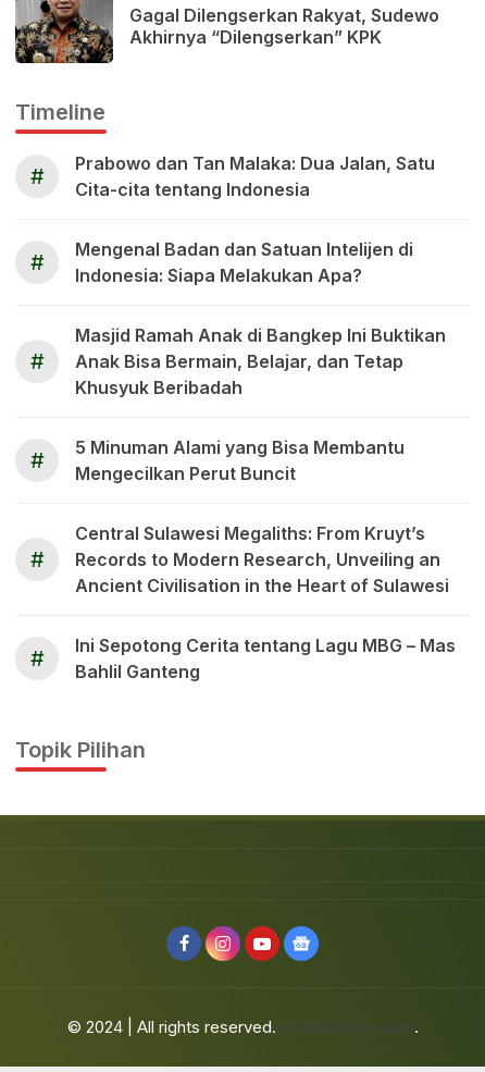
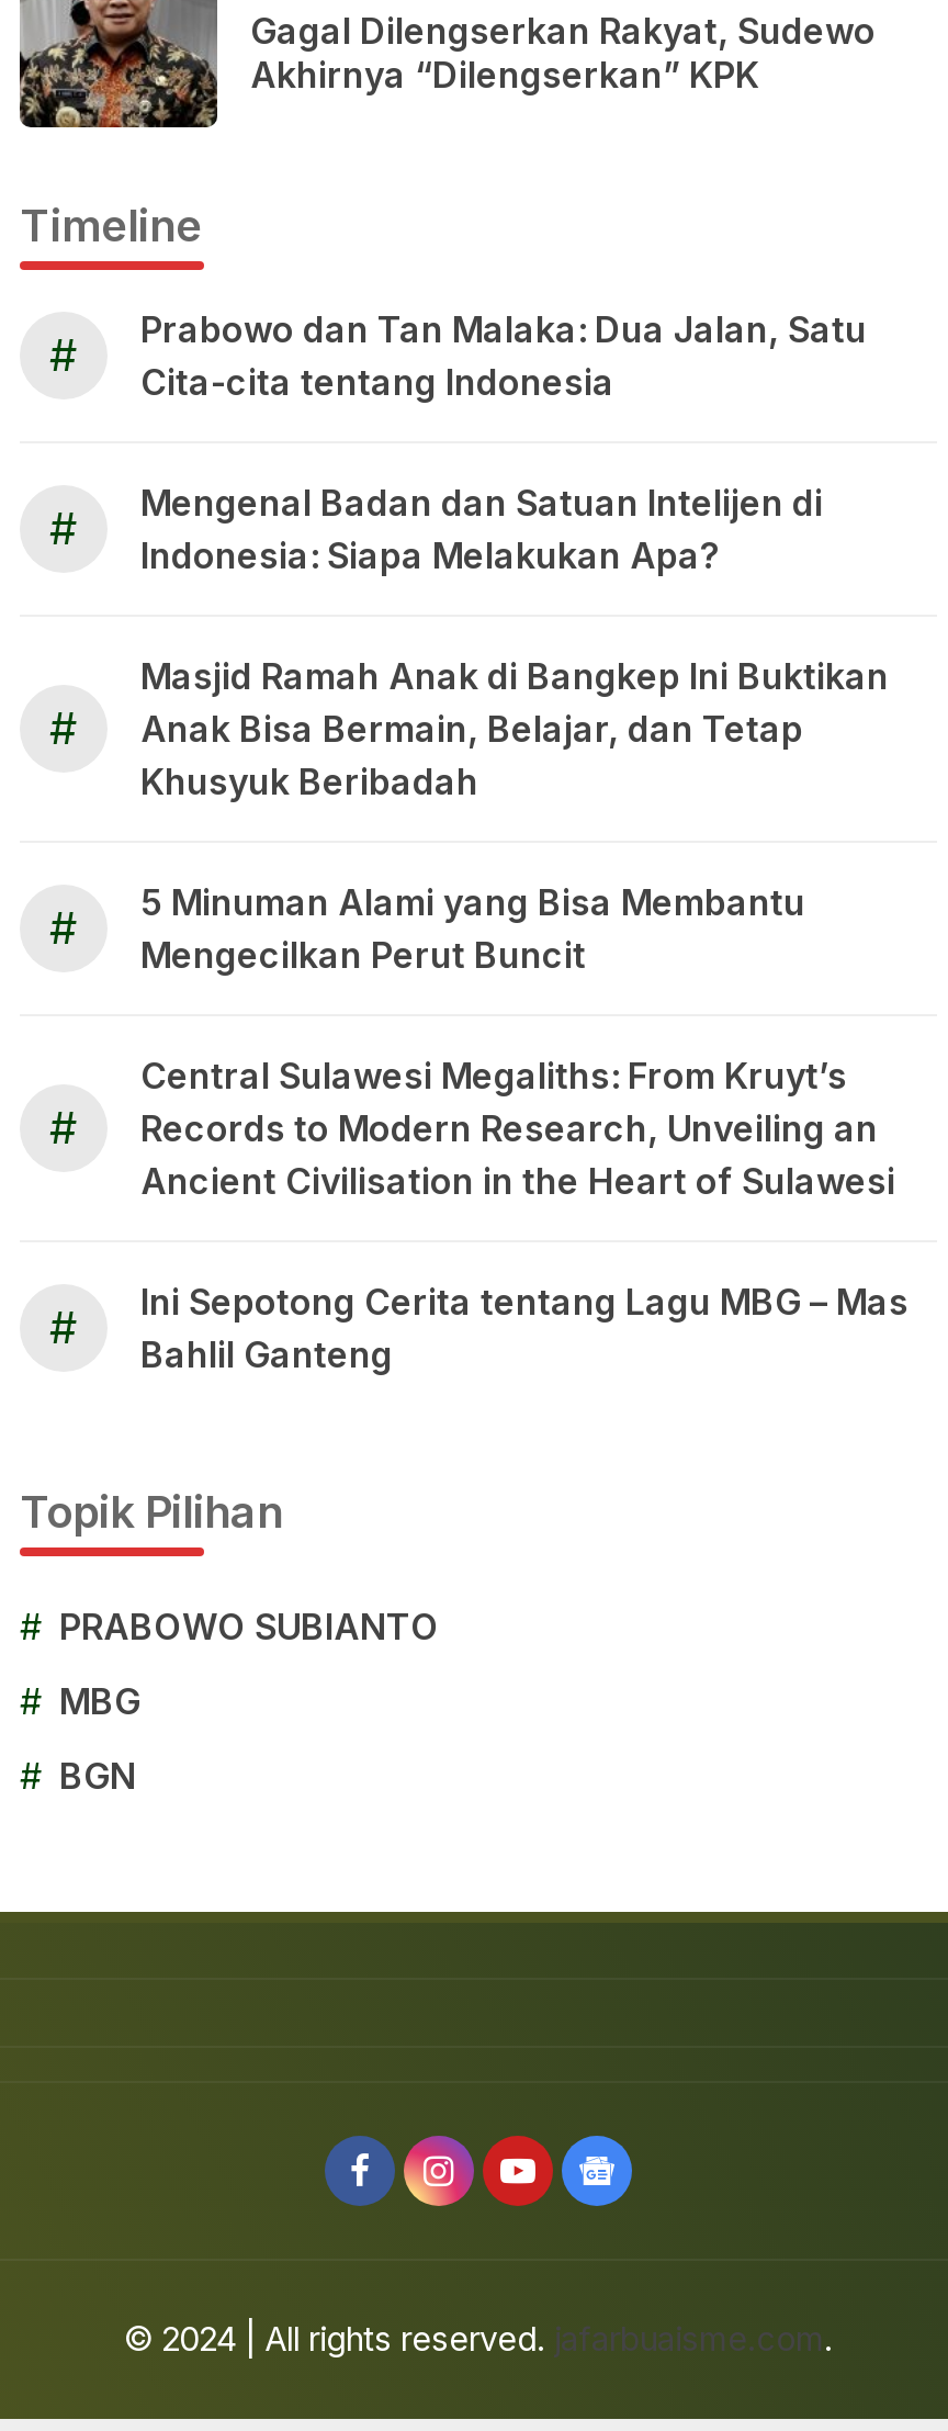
none -> [20,1605,439,1798] # PRABOWO SUBIANTO | # MBG | # BGN

